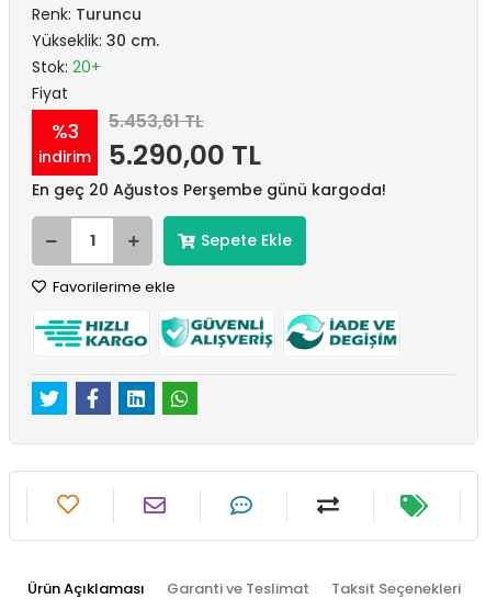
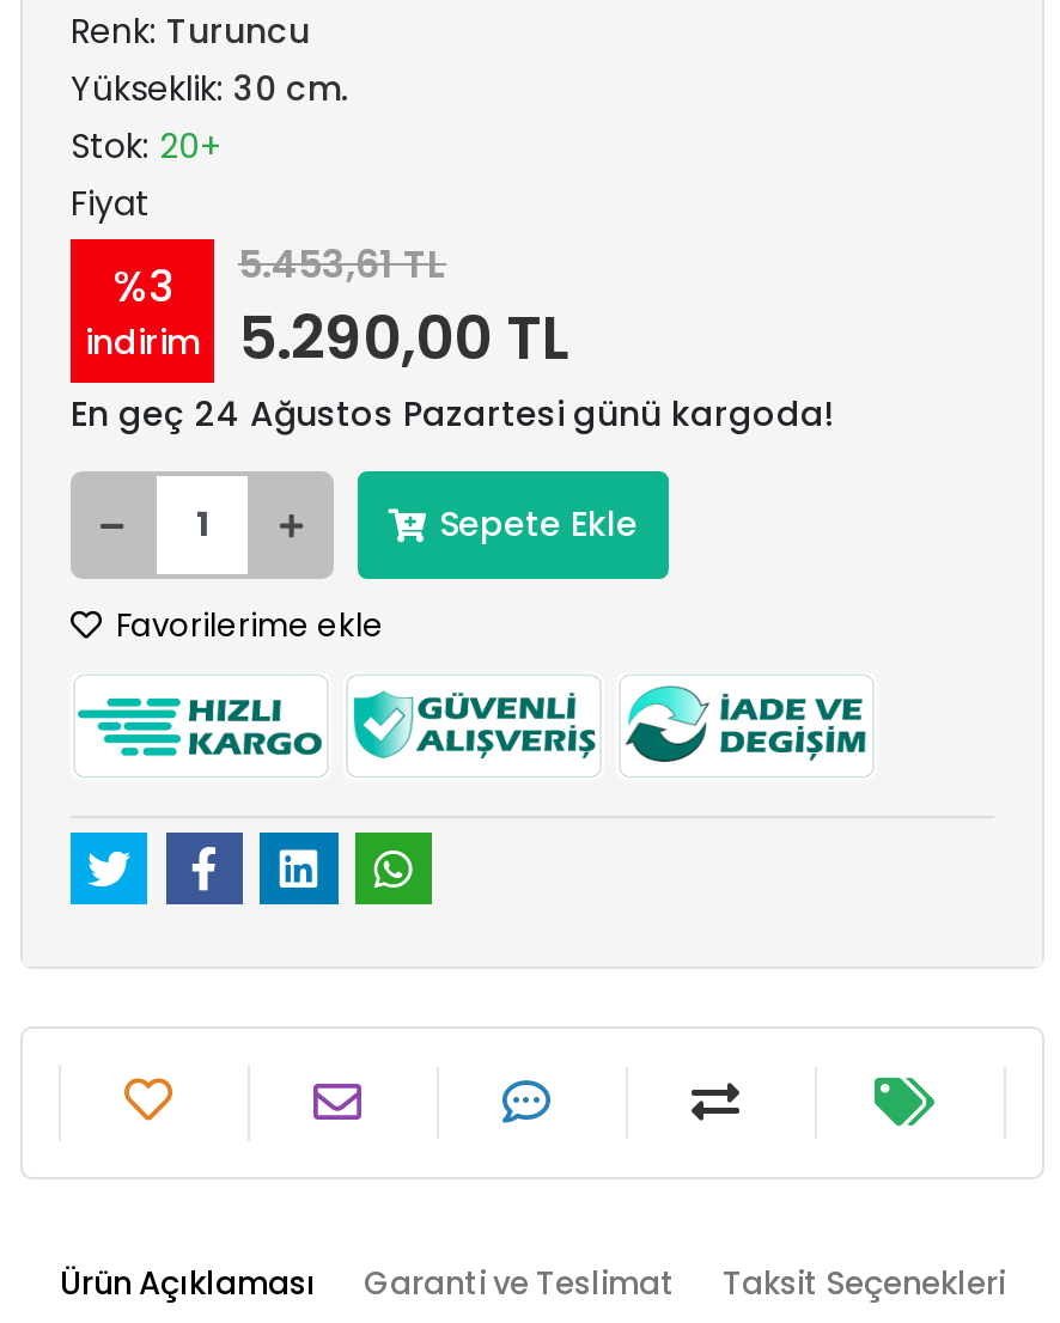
[32,179,386,201] En geç 20 Ağustos Perşembe günü kargoda! -> [71,390,834,438] En geç 24 Ağustos Pazartesi günü kargoda!

